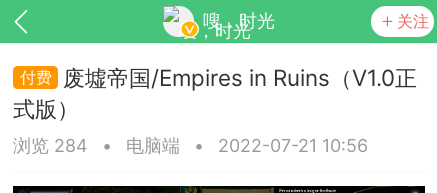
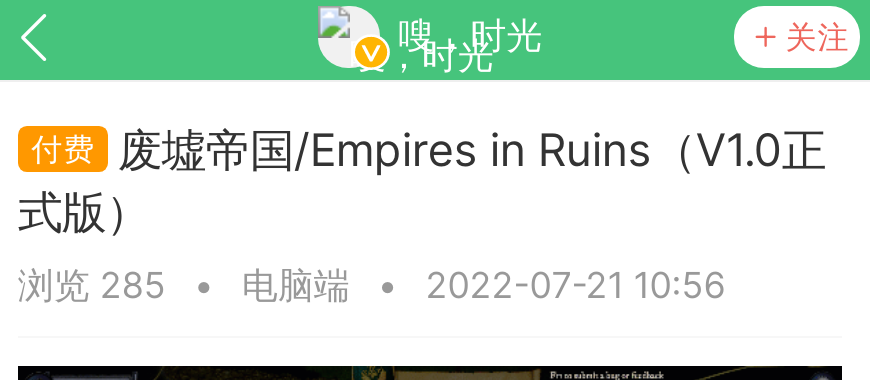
[13,135,88,156] 浏览 284 -> [18,263,166,305] 浏览 285

